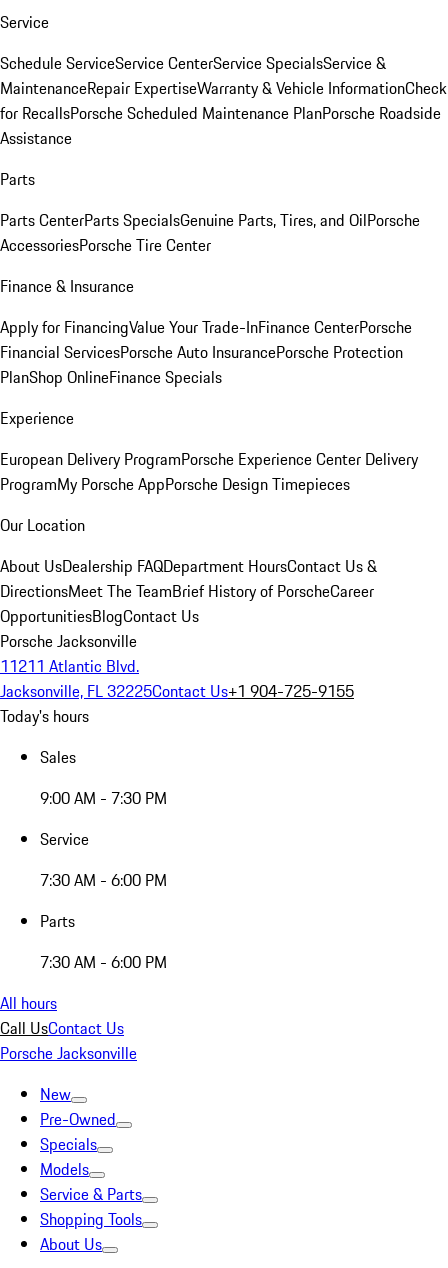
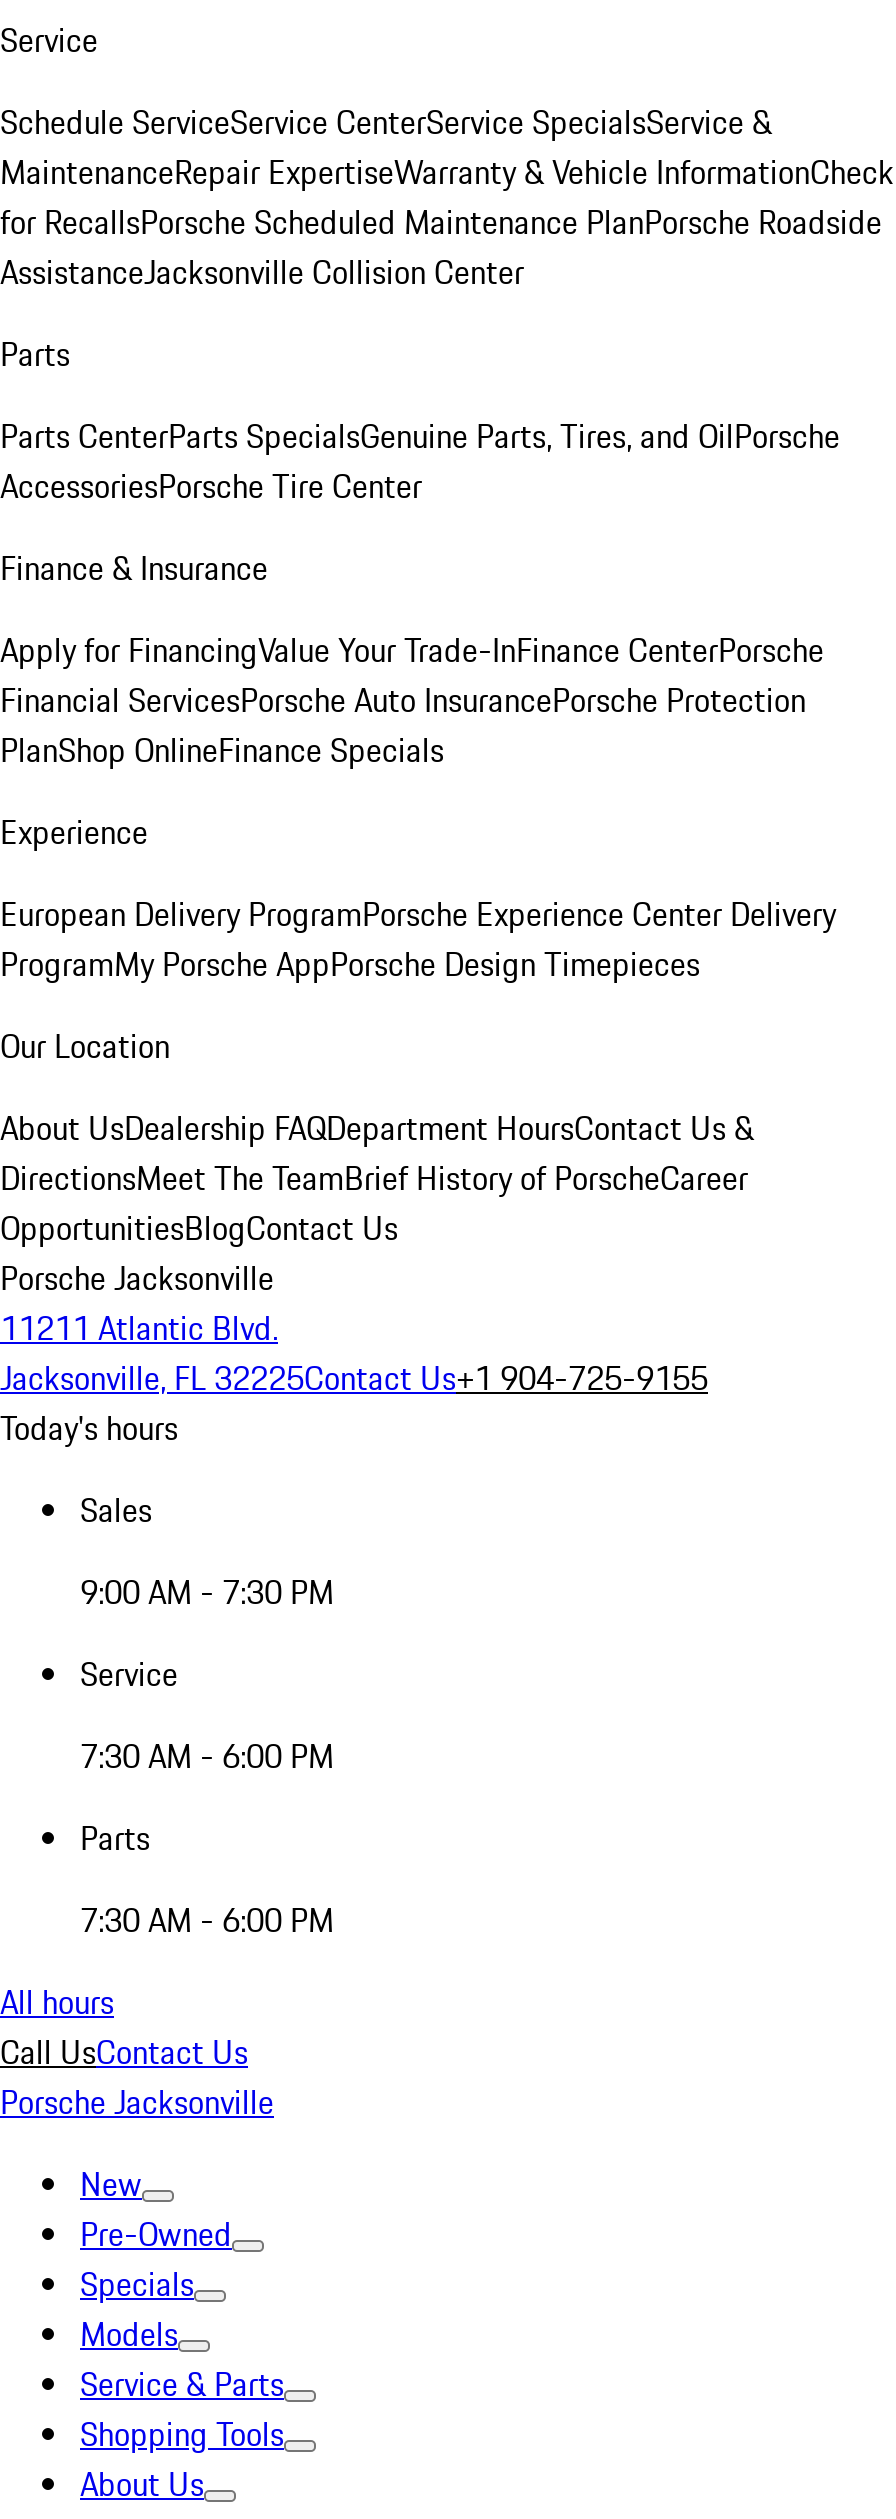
[0,126,72,150] Assistance -> [0,248,524,296] AssistanceJacksonville Collision Center

